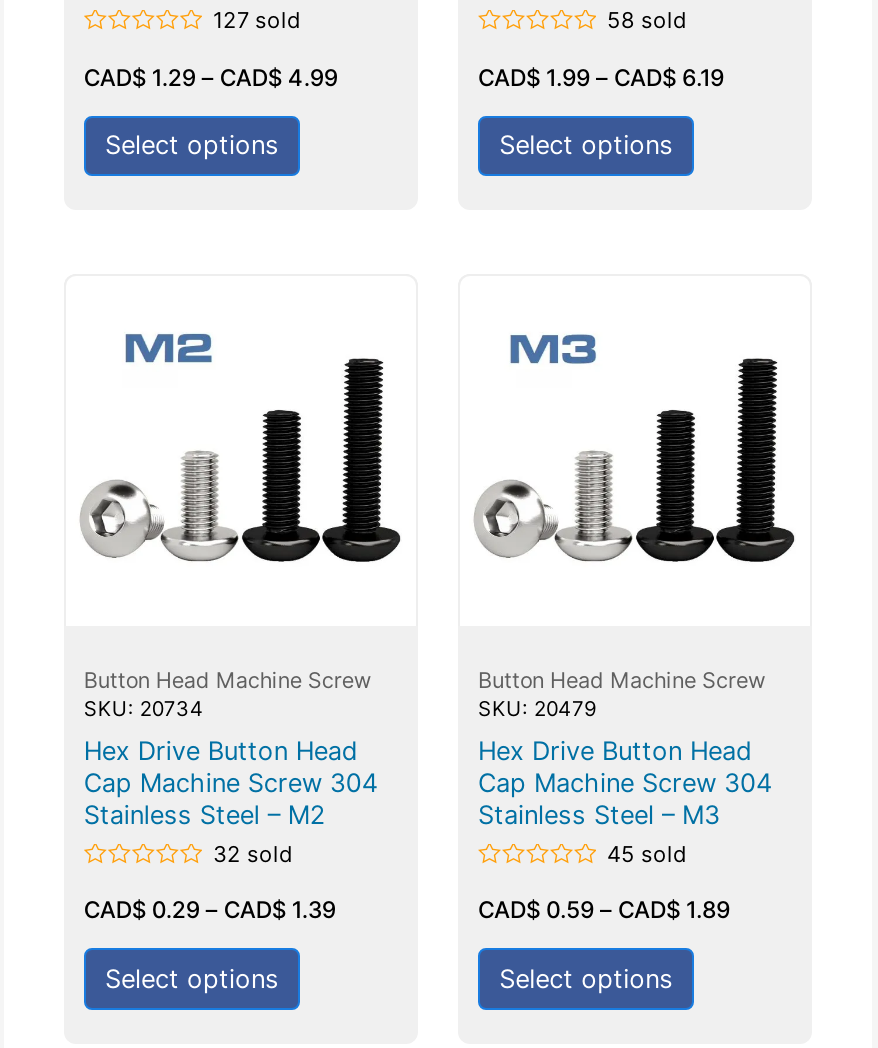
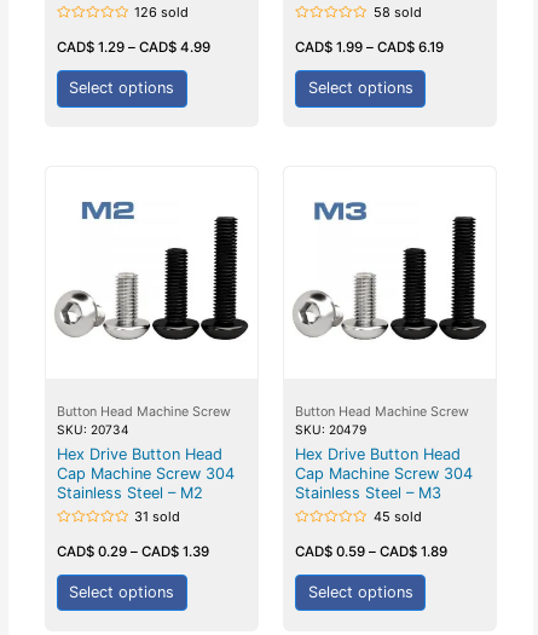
[213,7,301,35] 127 sold -> [135,4,189,21] 126 sold
[213,840,293,868] 32 sold -> [135,508,181,525] 31 sold

